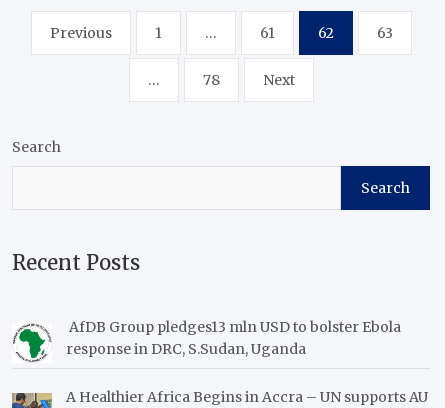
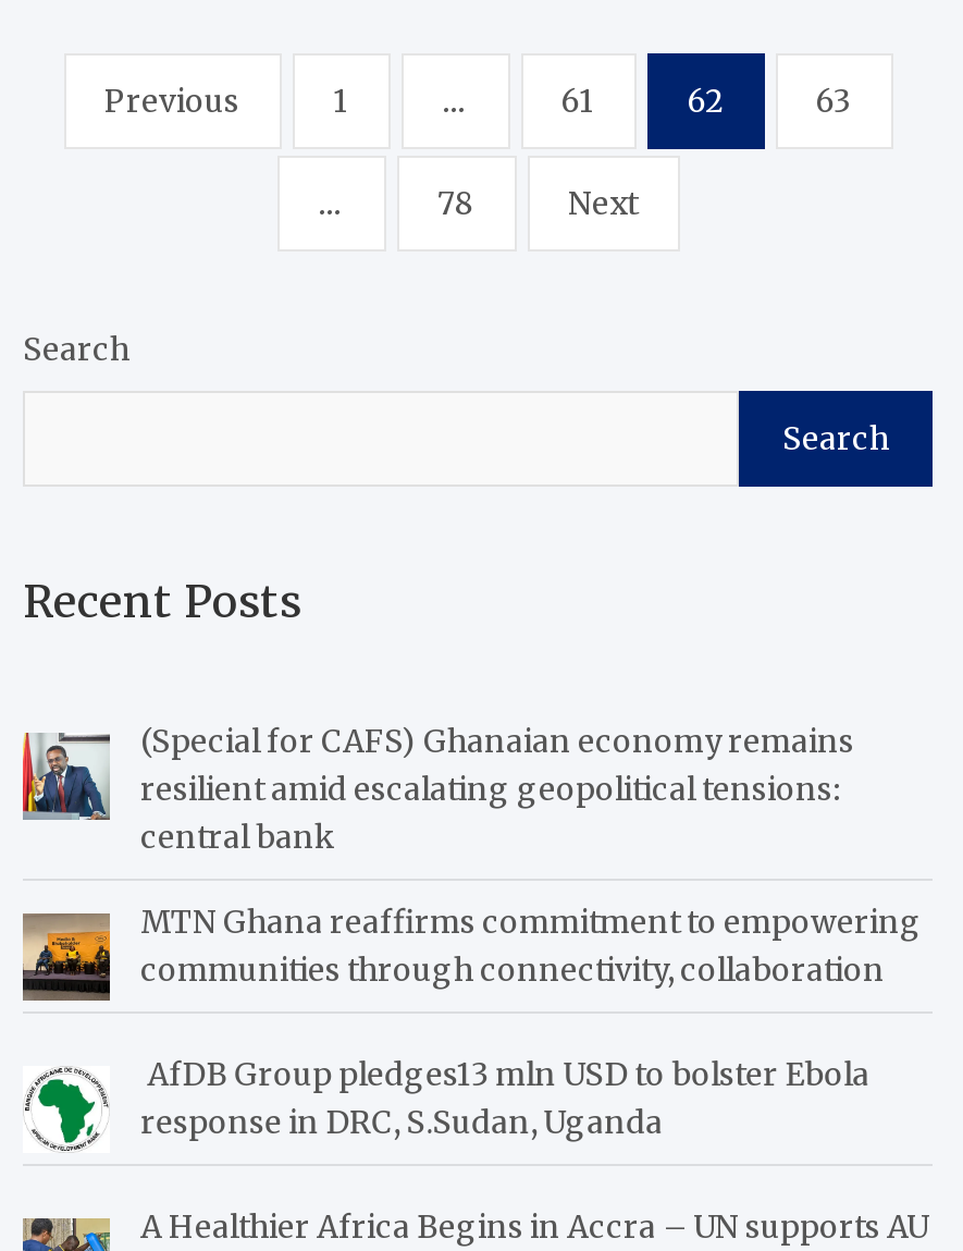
none -> [21,722,922,990] [image] | (Special for CAFS) Ghanaian economy remains | resilient amid escalating geopolitical tensions: | central bank | MTN Ghana reaffirms commitment to empowering | communities through connectivity, collaboration
none -> [21,911,110,1003] [image]

